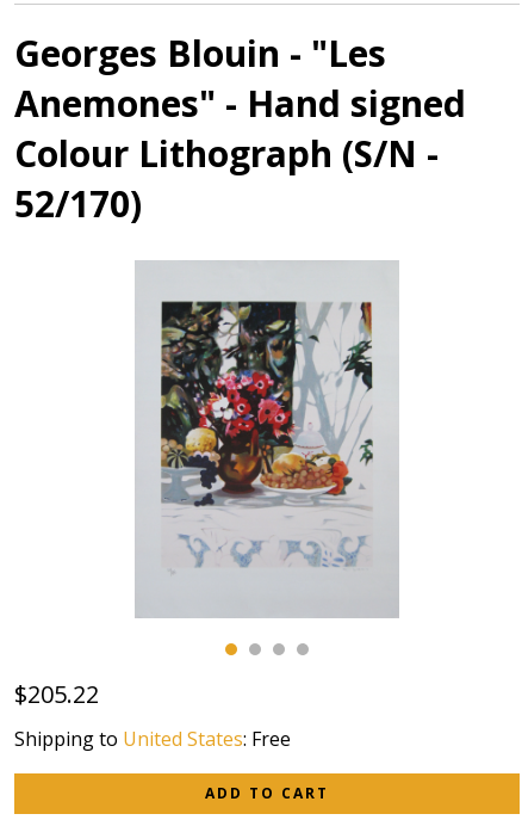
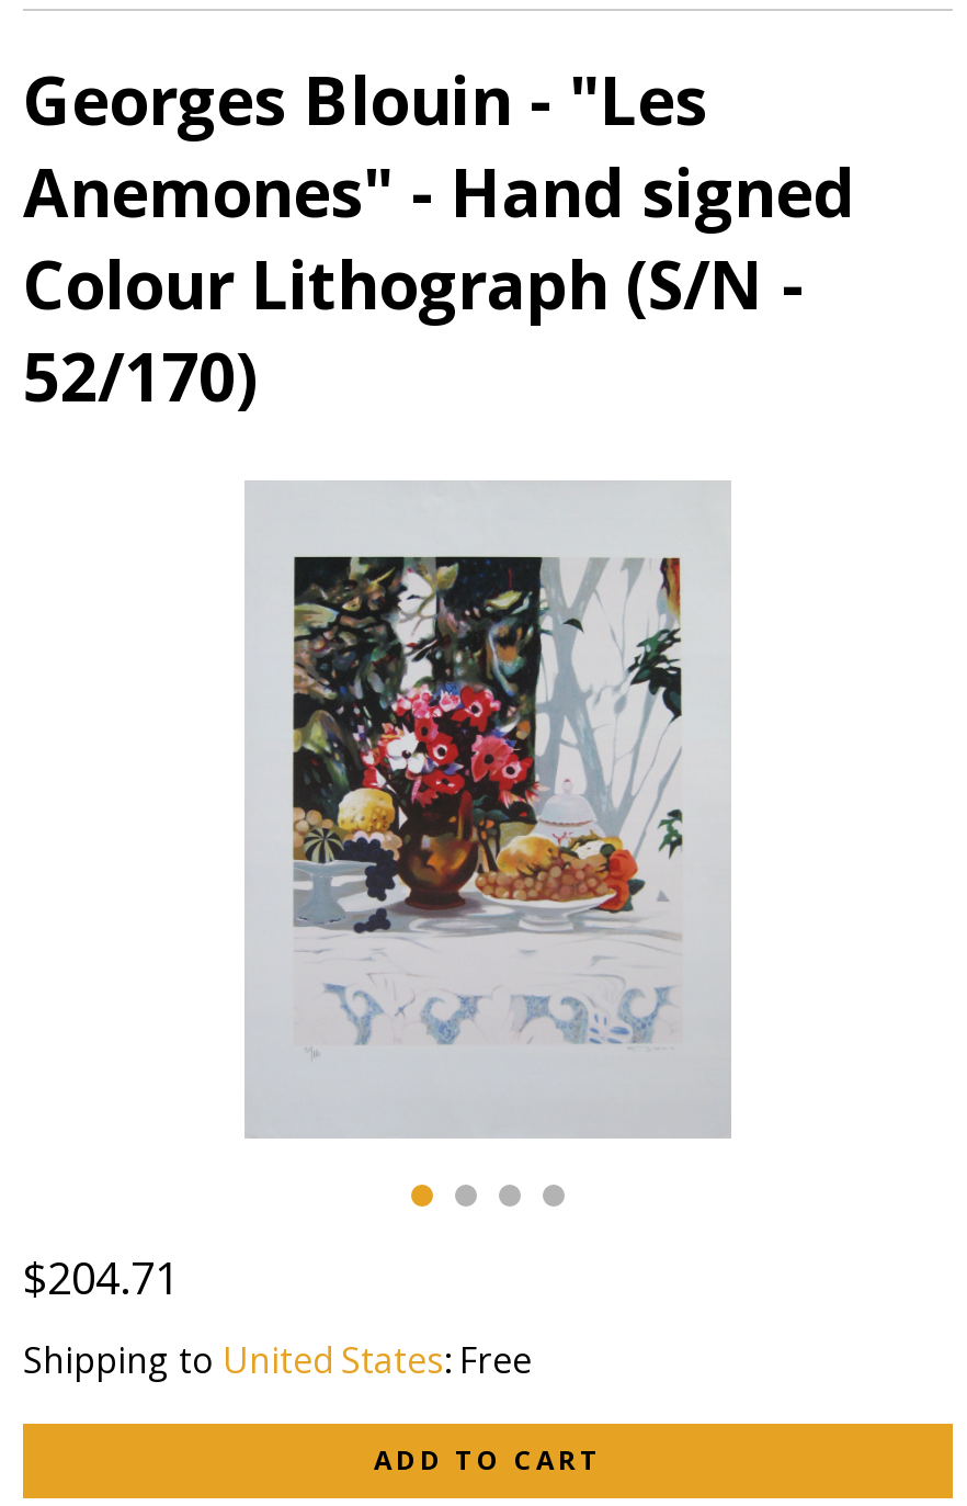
[14,678,99,710] $205.22 -> [23,1248,179,1307] $204.71

